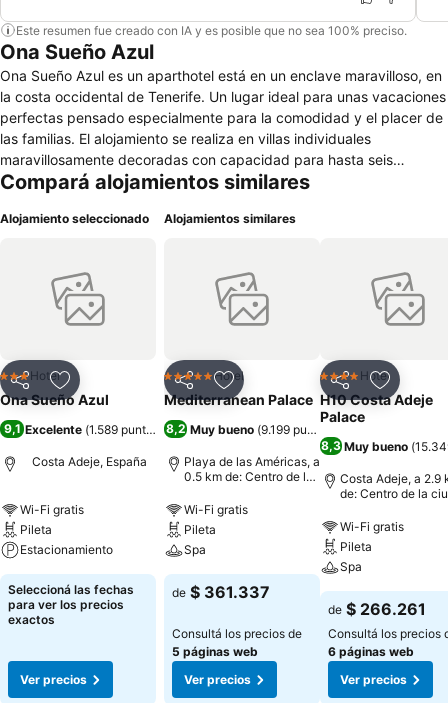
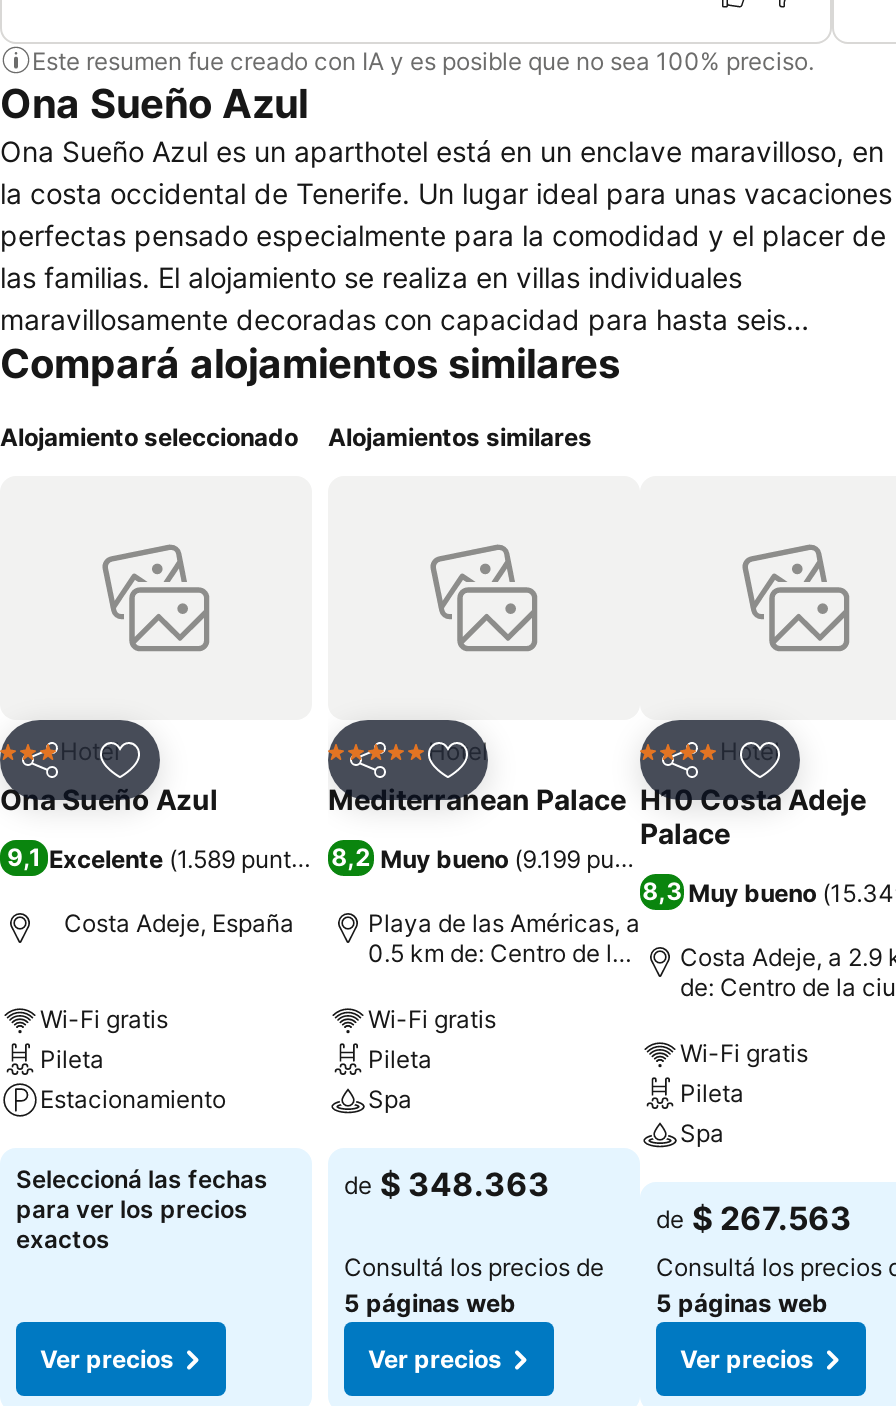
[172,582,270,602] de $ 361.337 -> [344,1164,550,1204] de $ 348.363
[328,599,426,619] de $ 266.261 -> [656,1198,852,1238] de $ 267.563
[328,644,414,659] 6 páginas web -> [656,1288,828,1318] 5 páginas web

